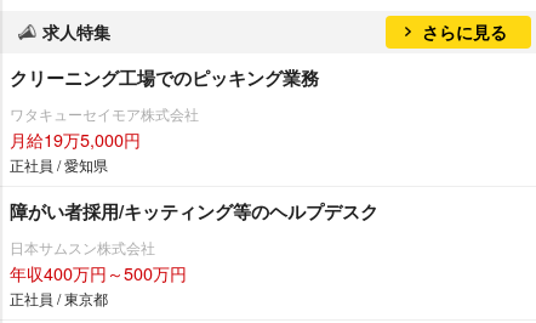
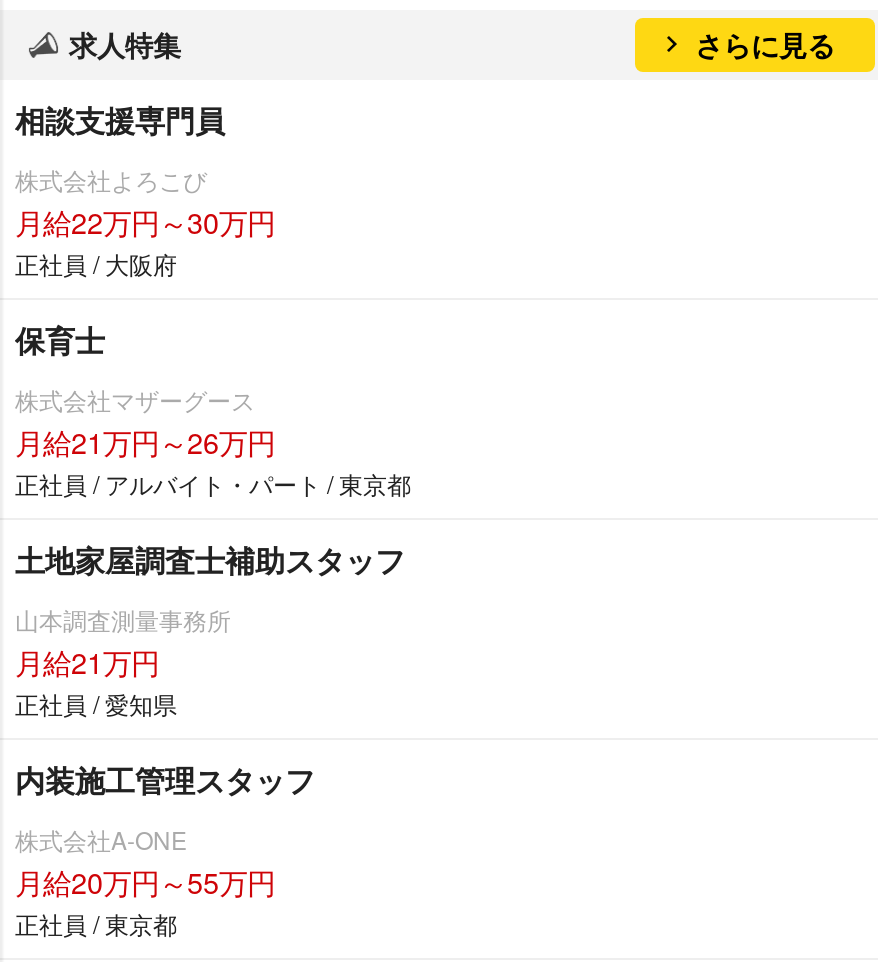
[10,64,319,151] クリーニング工場でのピッキング業務 | ワタキューセイモア株式会社 | 月給19万5,000円 -> [15,97,411,681] 相談支援専門員 | 株式会社よろこび | 月給22万円～30万円 | 正社員 / 大阪府 | 保育士 | 株式会社マザーグース | 月給21万円～26万円 | 正社員 / アルバイト・パート / 東京都 | 土地家屋調査士補助スタッフ | 山本調査測量事務所 | 月給21万円
[10,197,378,224] 障がい者採用/キッティング等のヘルプデスク -> [15,757,315,801] 内装施工管理スタッフ
[10,236,187,285] 日本サムスン株式会社 | 年収400万円～500万円 -> [15,821,275,901] 株式会社A-ONE | 月給20万円～55万円

